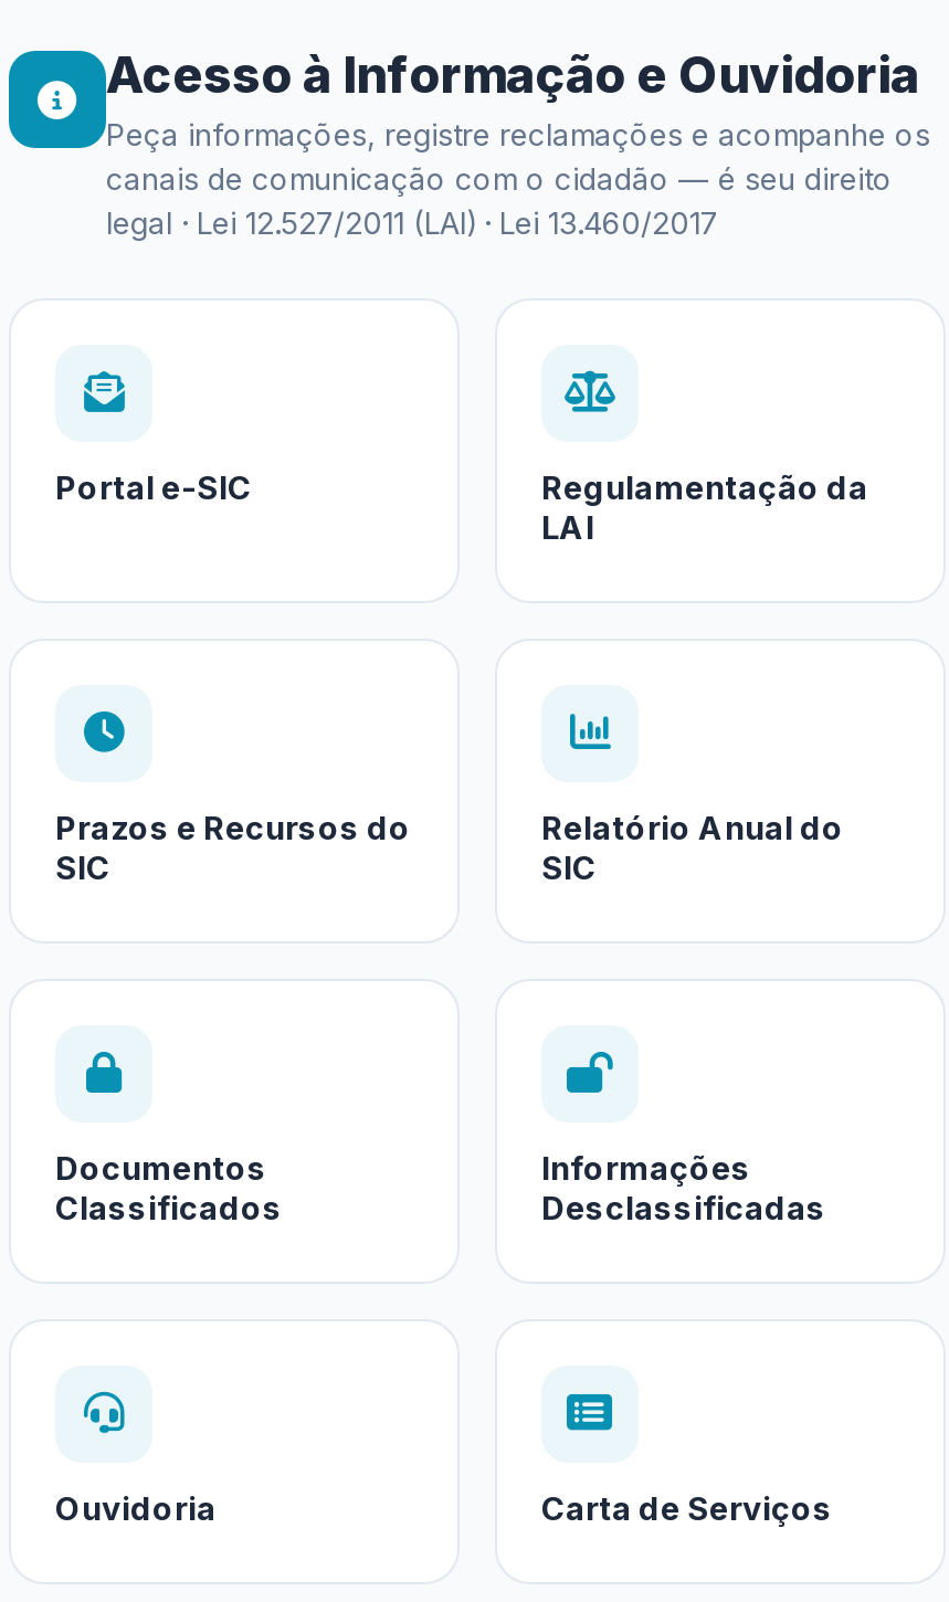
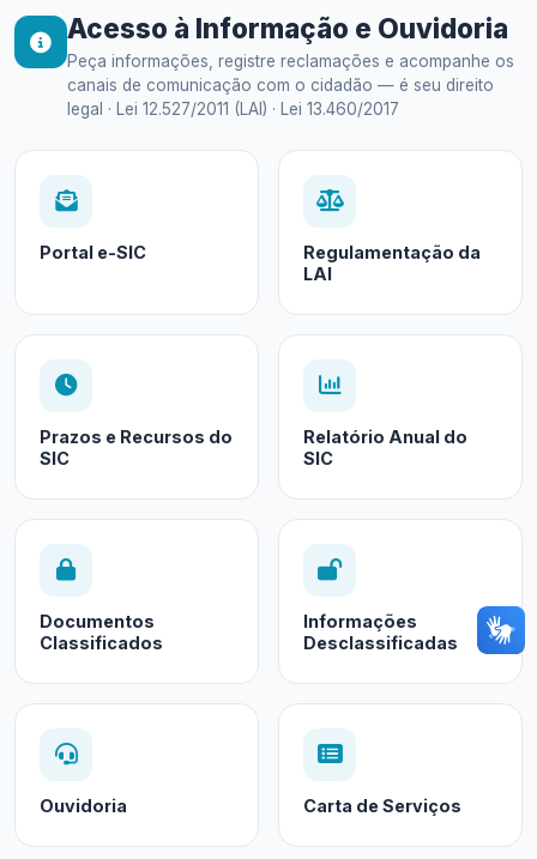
none -> [476,605,526,655] [image]

